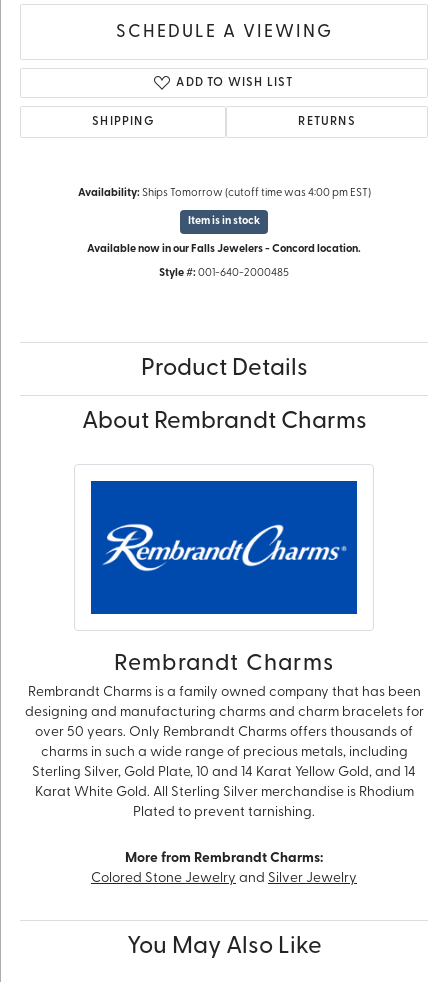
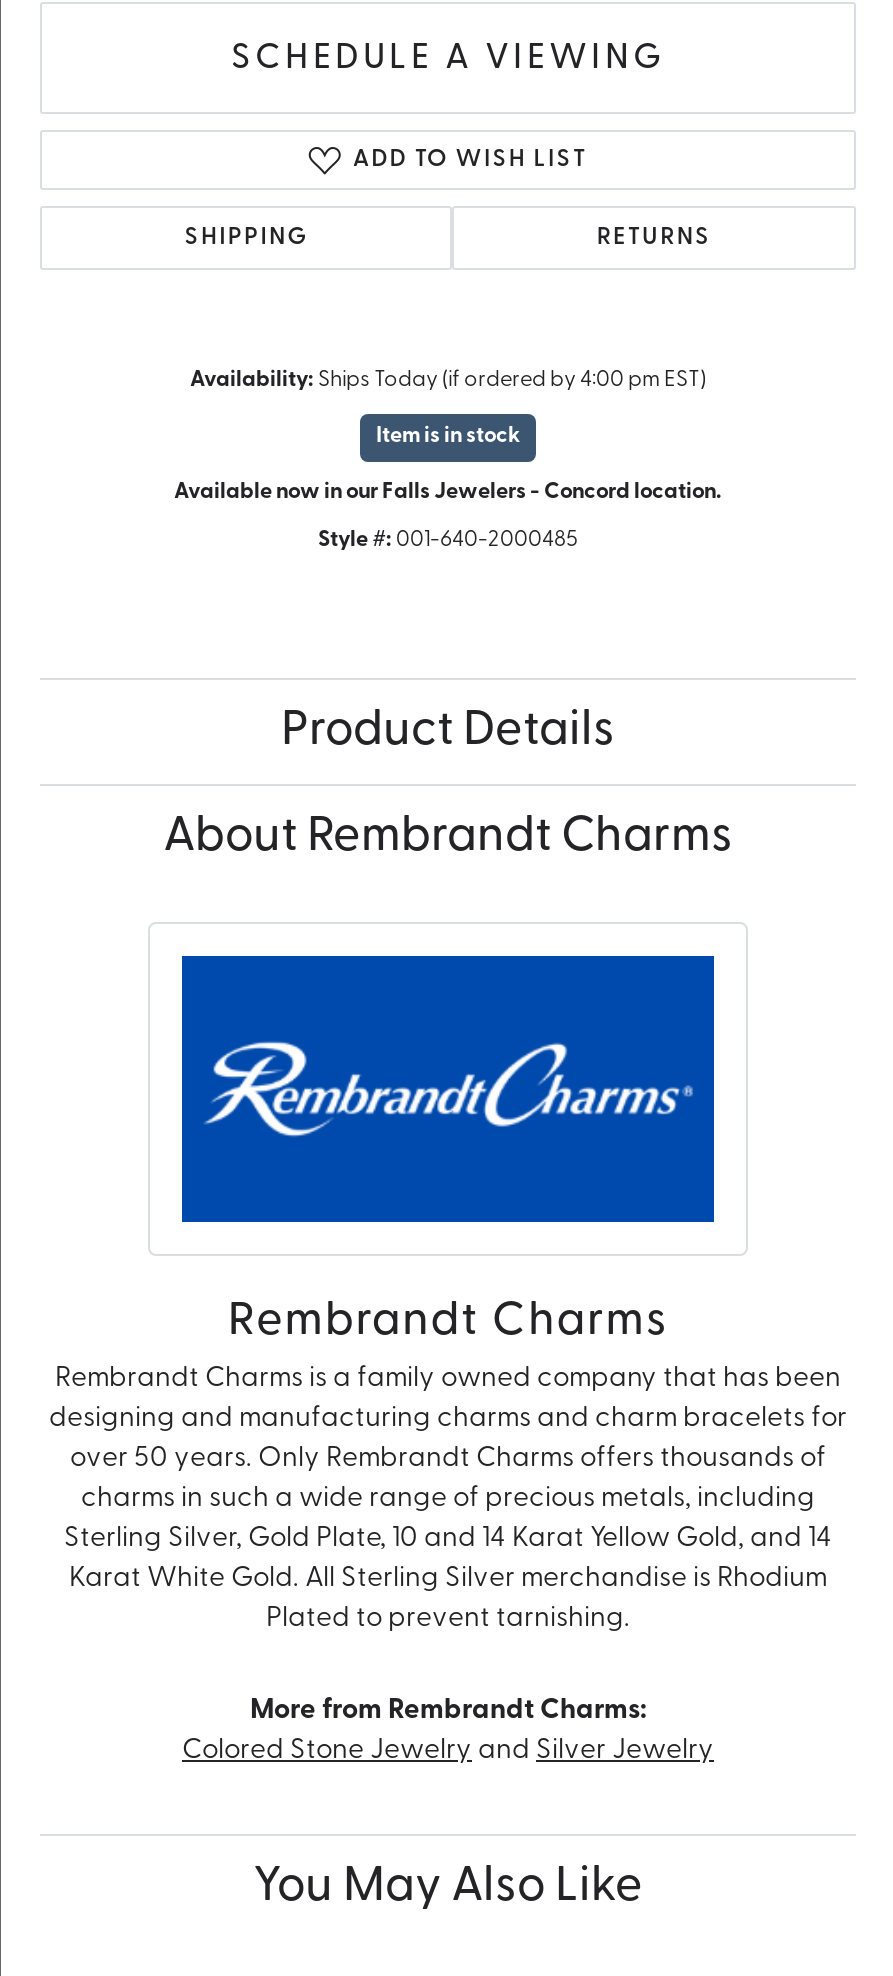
[77,188,370,199] Availability: Ships Tomorrow (cutoff time was 4:00 pm EST) -> [190,370,706,392] Availability: Ships Today (if ordered by 4:00 pm EST)

